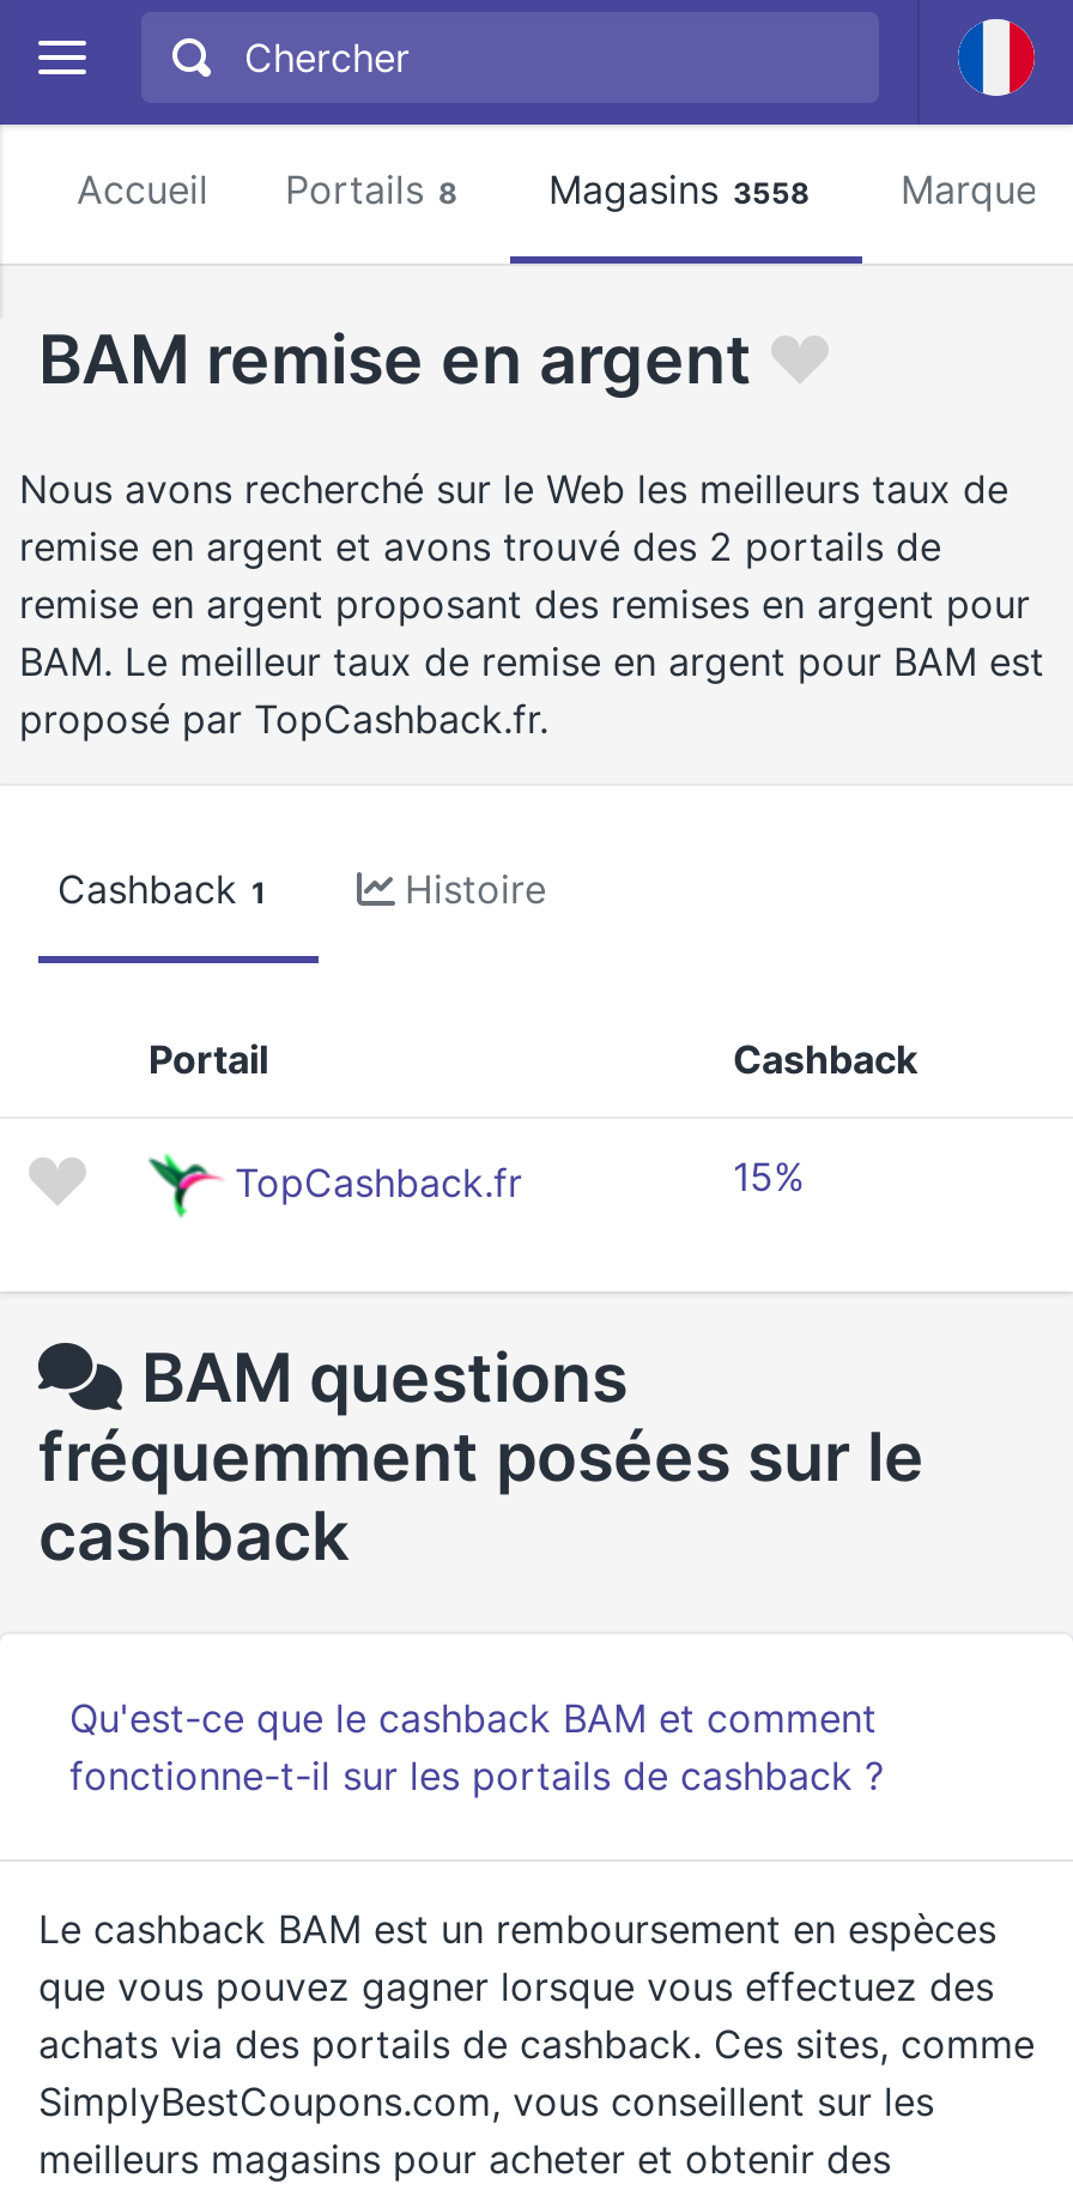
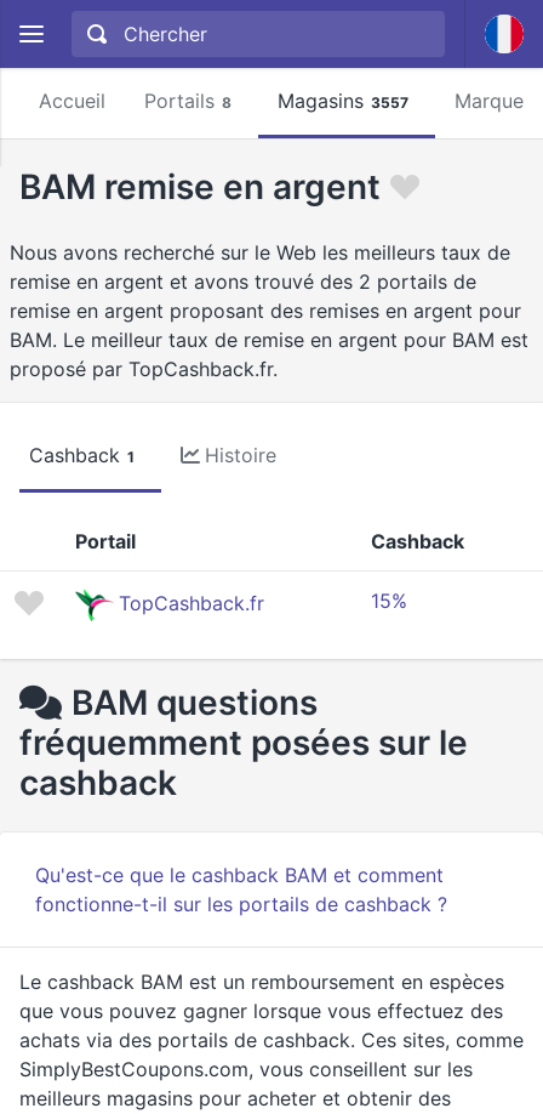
[548,165,810,213] Magasins 3558 -> [278,89,408,113] Magasins 3557

